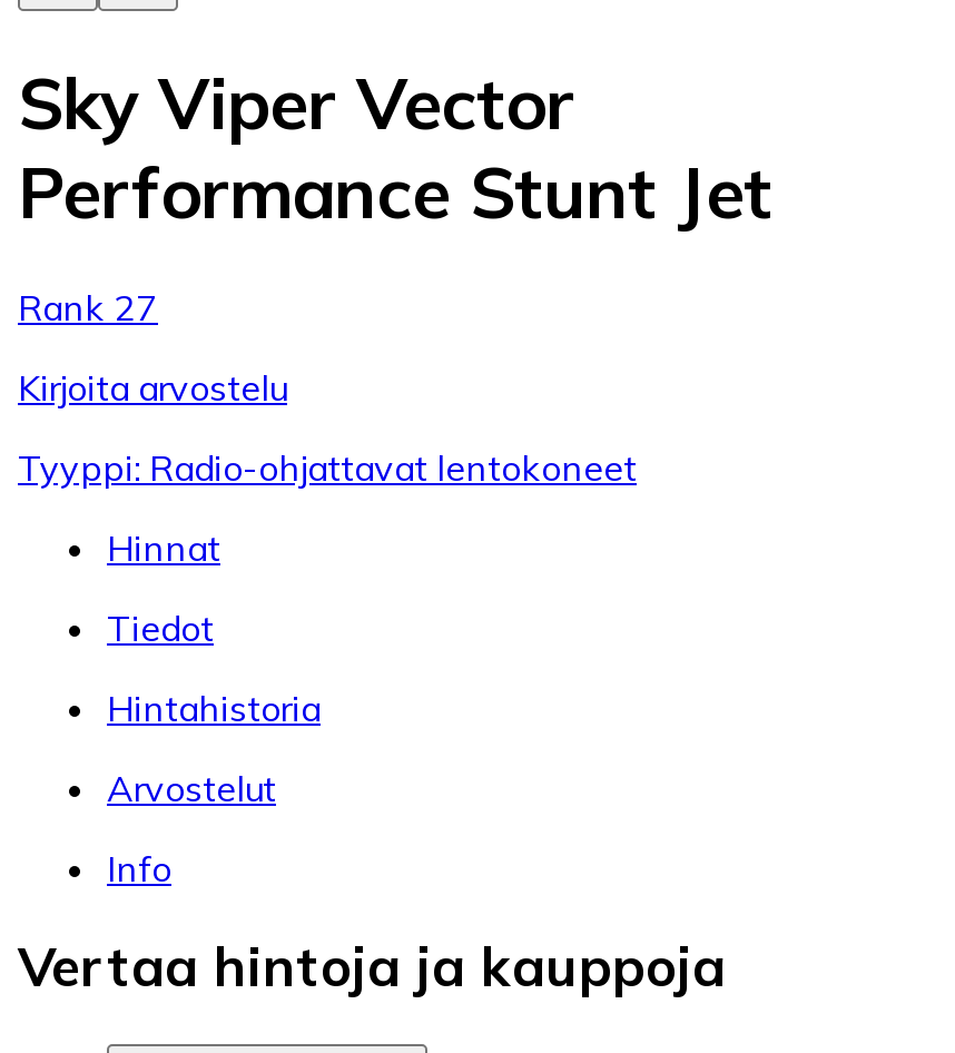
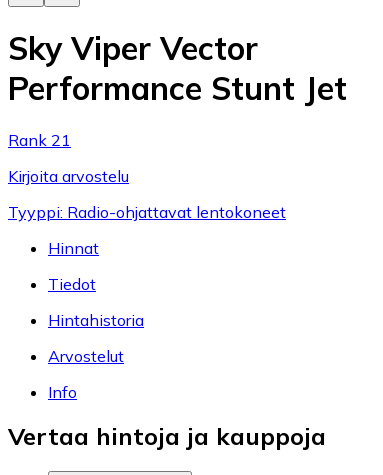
[18,284,158,328] Rank 27 -> [8,129,71,149] Rank 21

